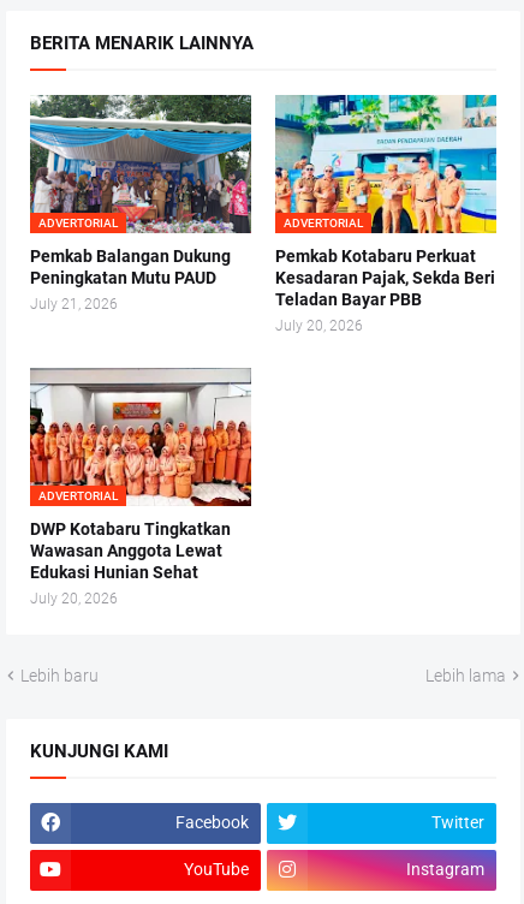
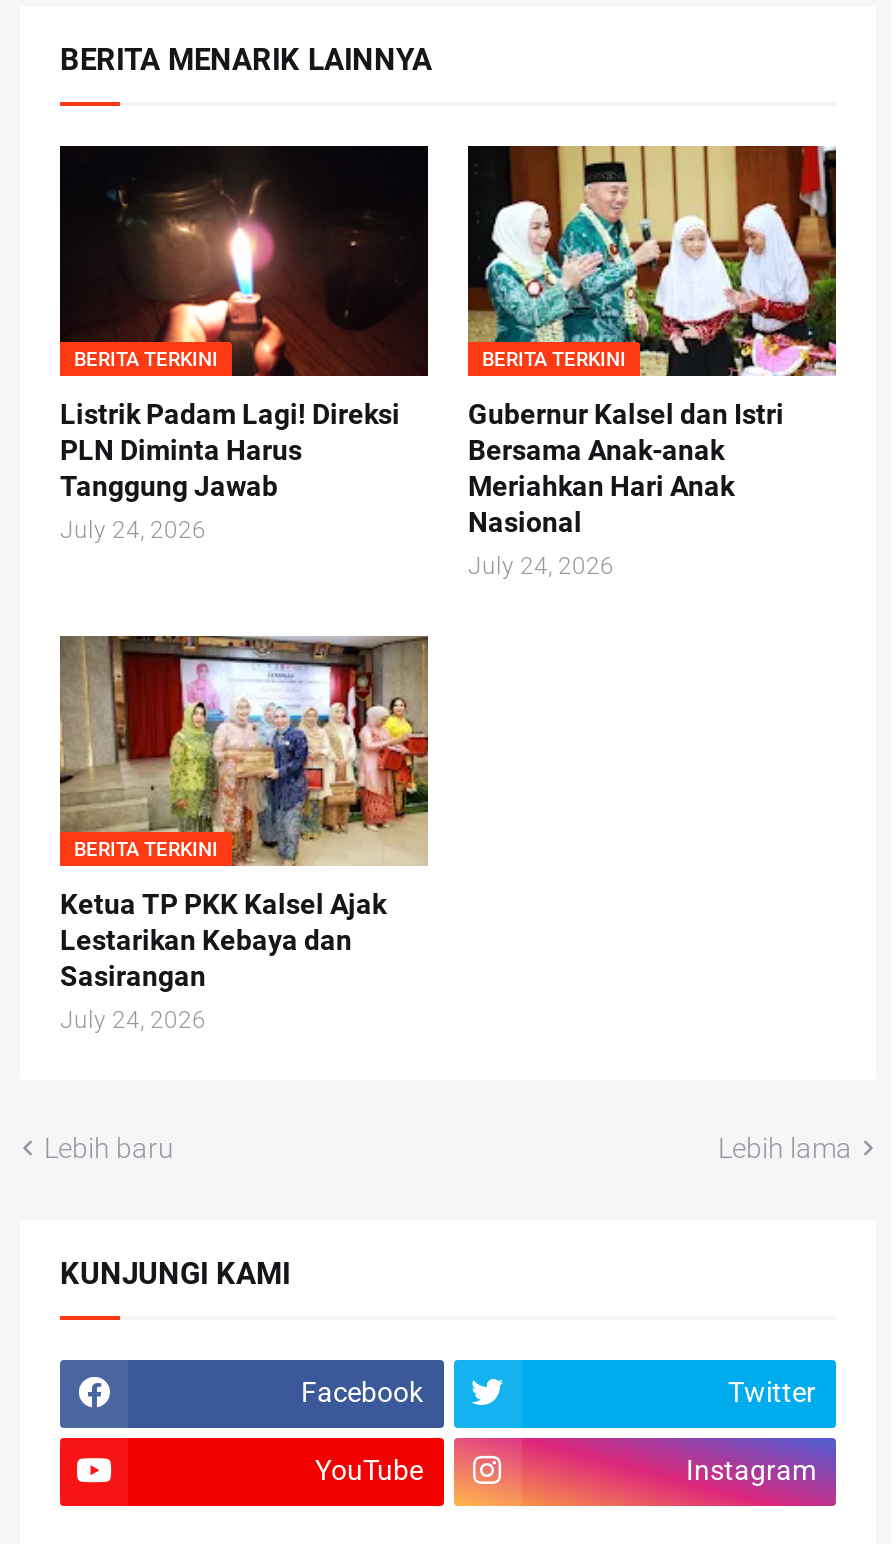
[29,94,252,229] [image] | ADVERTORIAL -> [58,144,428,378] [image] | BERITA TERKINI
[274,94,498,234] [image] | ADVERTORIAL -> [466,144,838,378] [image] | BERITA TERKINI
[30,246,231,312] Pemkab Balangan Dukung | Peningkatan Mutu PAUD | July 21, 2026 -> [60,398,400,544] Listrik Padam Lagi! Direksi | PLN Diminta Harus | Tanggung Jawab | July 24, 2026
[275,246,495,334] Pemkab Kotabaru Perkuat | Kesadaran Pajak, Sekda Beri | Teladan Bayar PBB | July 20, 2026 -> [468,398,784,580] Gubernur Kalsel dan Istri | Bersama Anak-anak | Meriahkan Hari Anak | Nasional | July 24, 2026
[29,368,251,507] [image] | ADVERTORIAL -> [58,636,430,864] [image] | BERITA TERKINI
[30,519,231,607] DWP Kotabaru Tingkatkan | Wawasan Anggota Lewat | Edukasi Hunian Sehat | July 20, 2026 -> [60,888,386,1034] Ketua TP PKK Kalsel Ajak | Lestarikan Kebaya dan | Sasirangan | July 24, 2026

